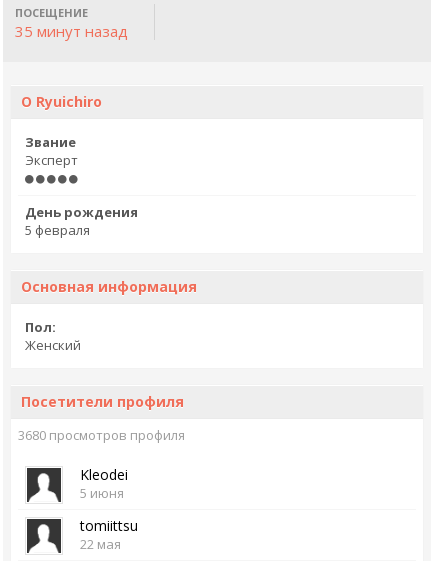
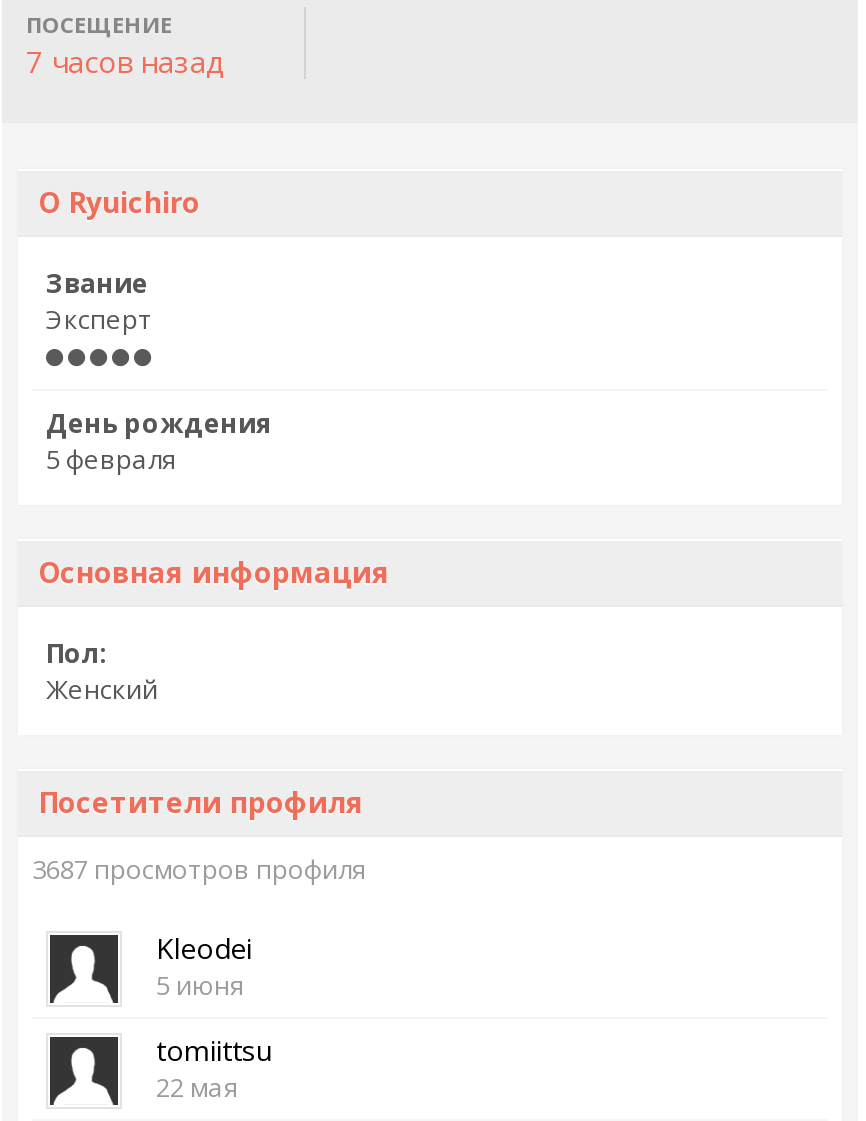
[15,21,128,41] 35 минут назад -> [26,41,226,81] 7 часов назад
[18,426,185,444] 3680 просмотров профиля -> [32,851,366,887] 3687 просмотров профиля

